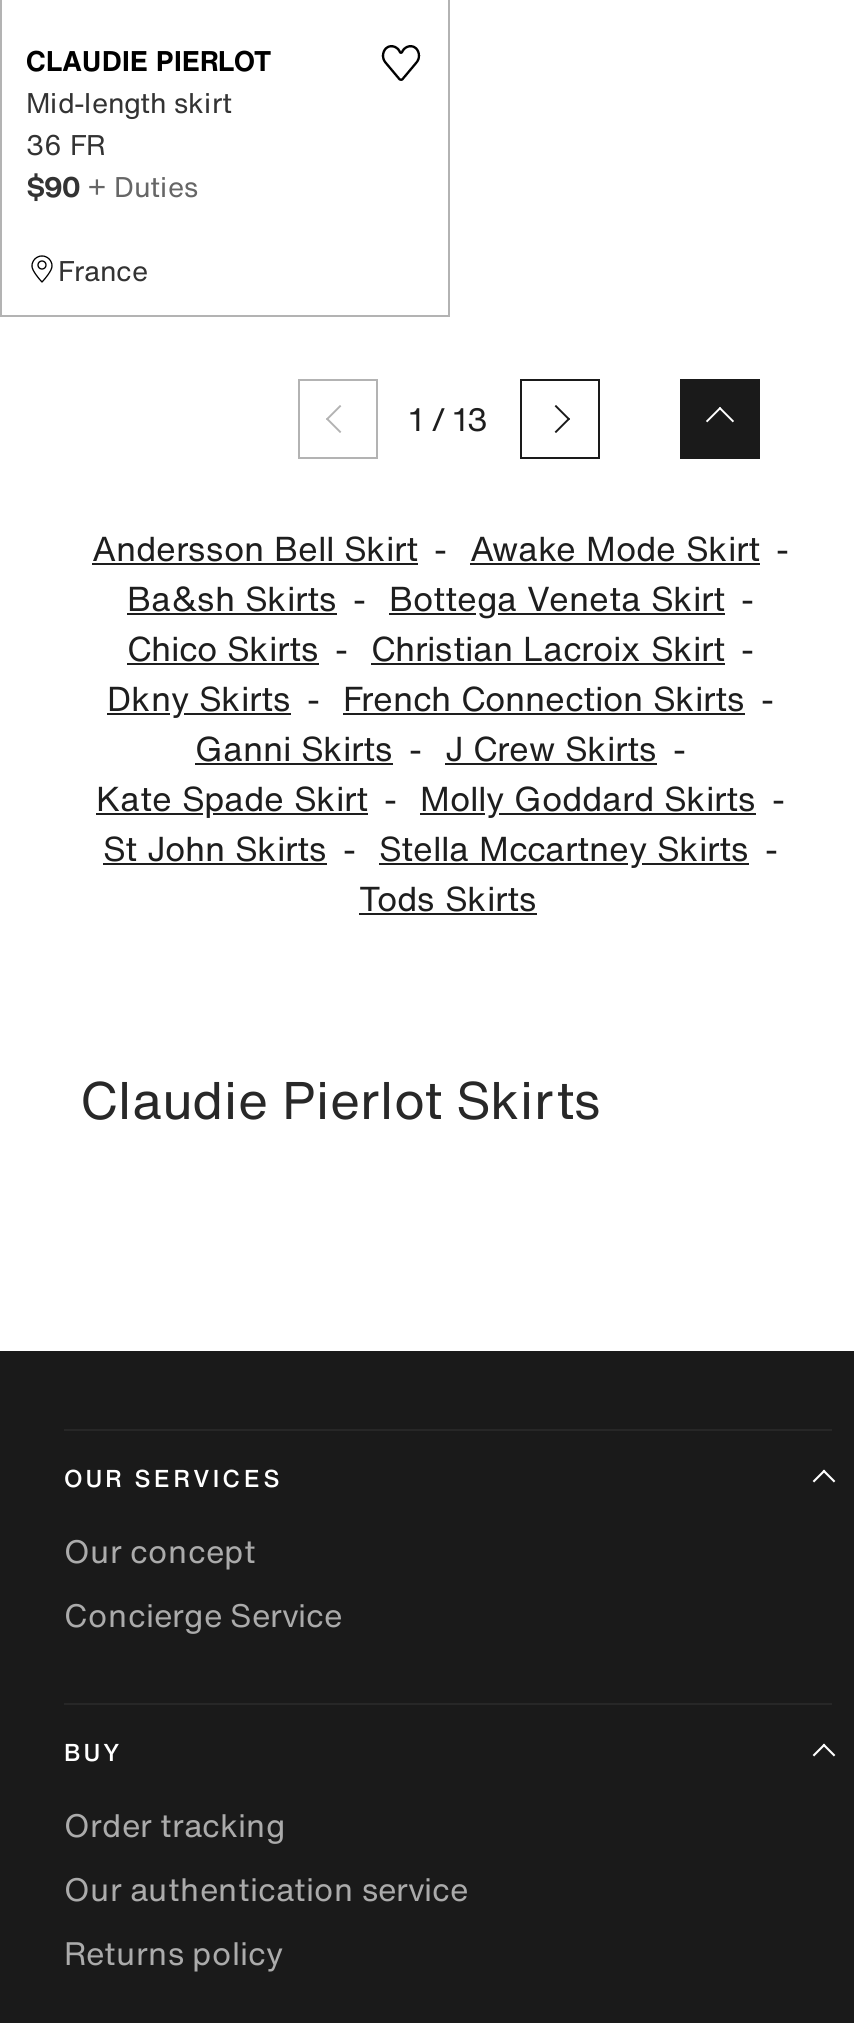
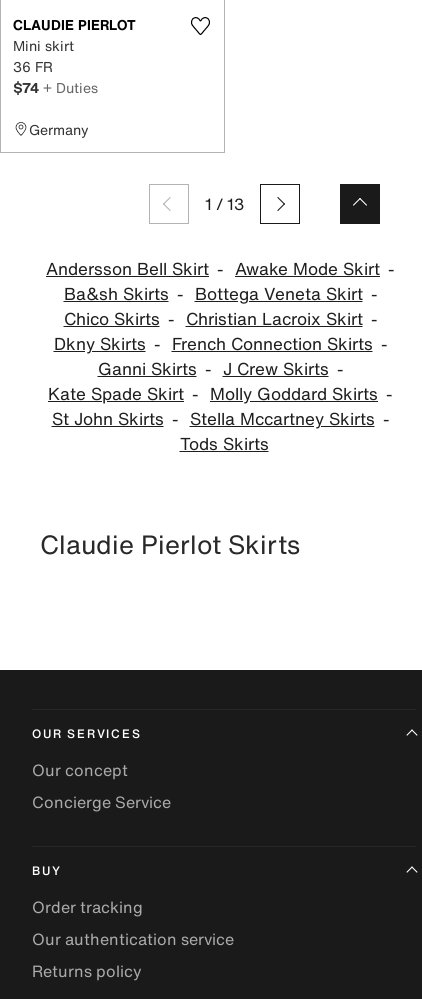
[26,80,232,122] Mid-length skirt -> [13,34,74,55] Mini skirt
[26,164,198,206] $90 + Duties -> [13,76,98,97] $74 + Duties
[58,248,148,290] France -> [29,118,89,139] Germany

